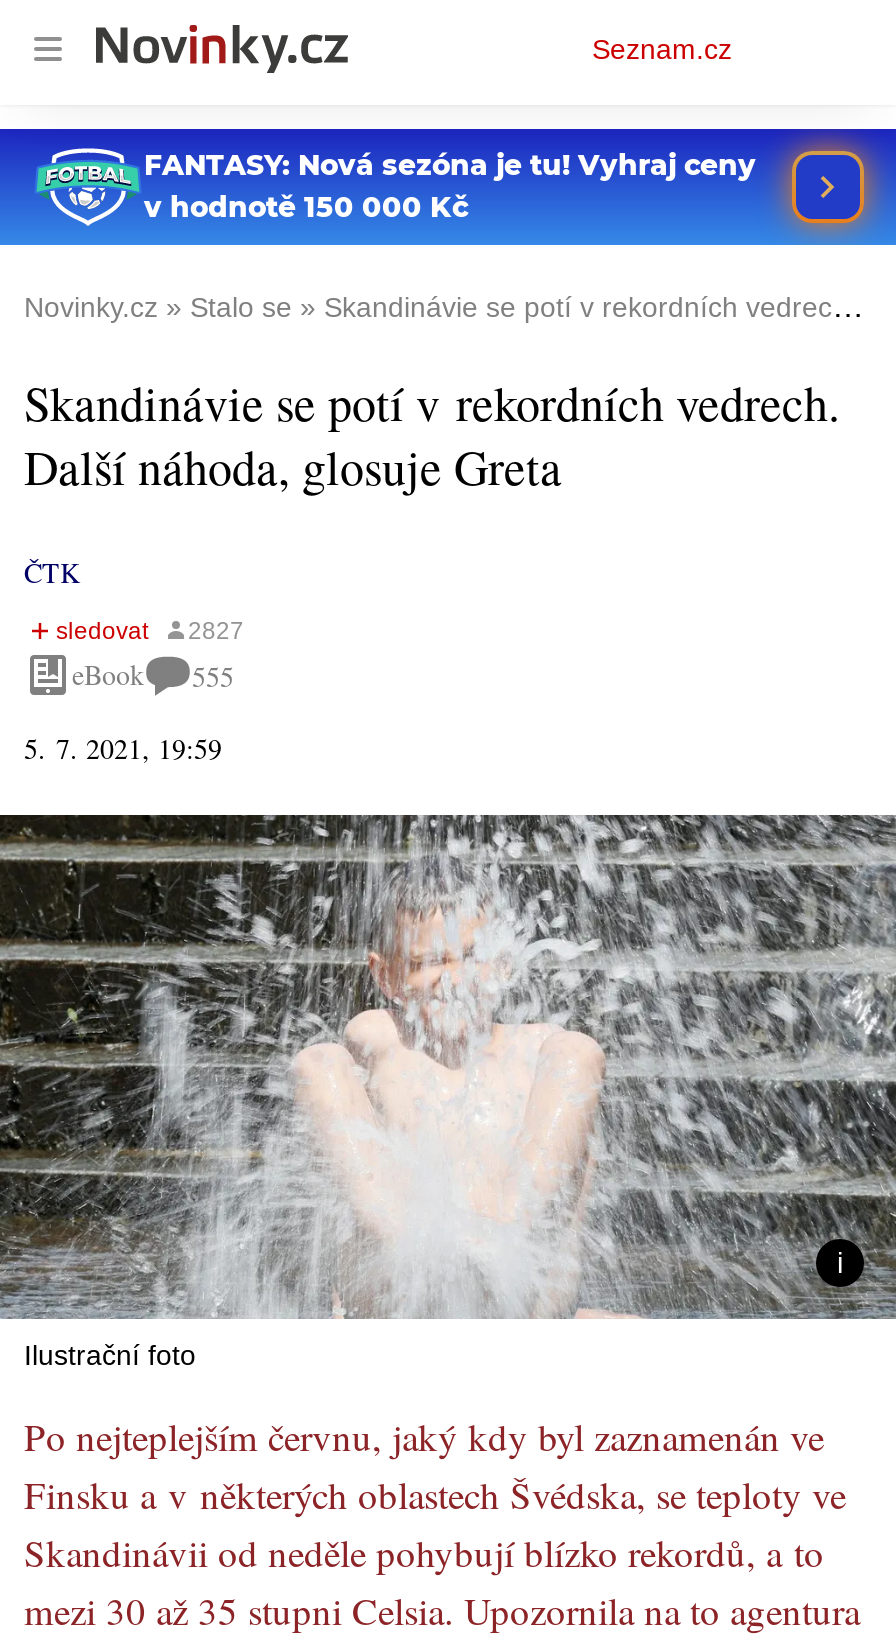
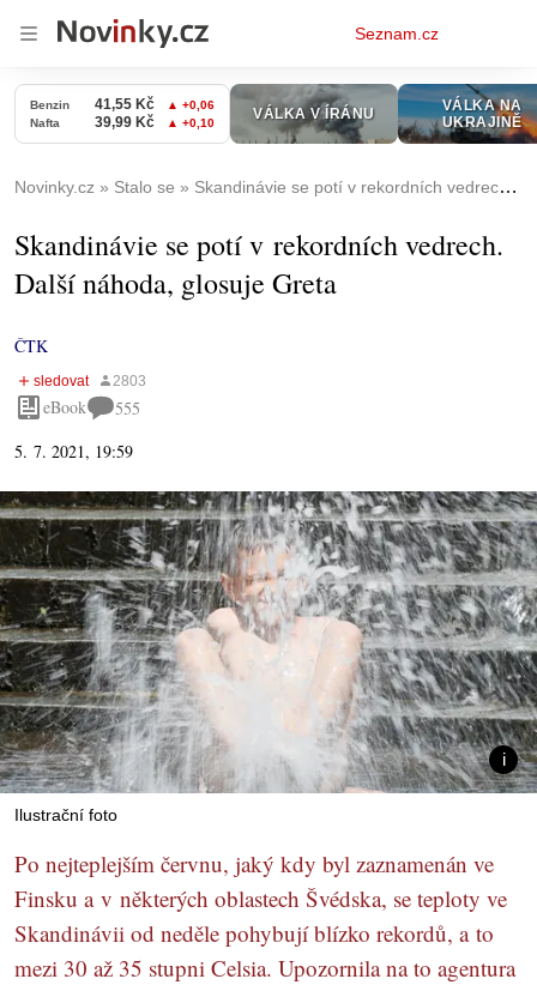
[6,127,890,247] [image] -> [4,81,533,150] [image]

